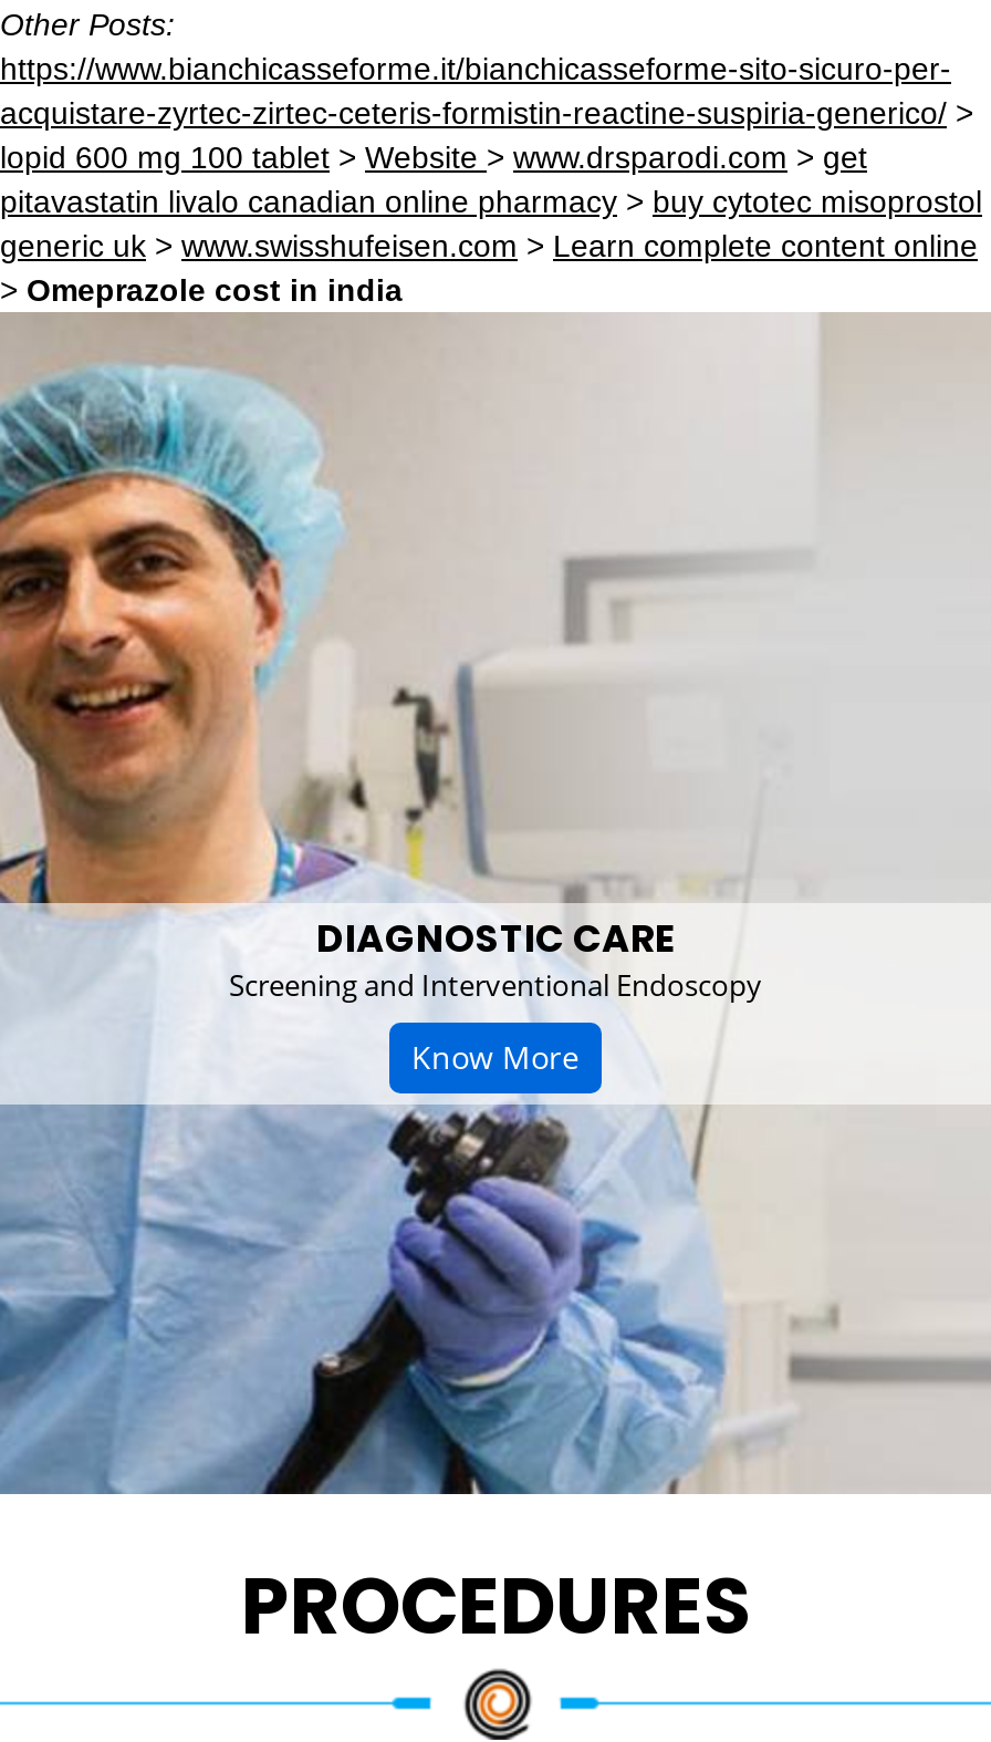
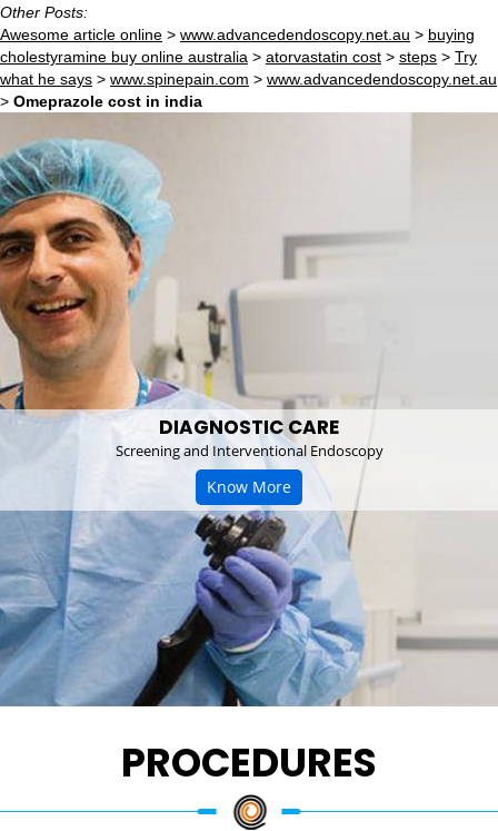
[0,51,982,263] https://www.bianchicasseforme.it/bianchicasseforme-sito-sicuro-per- | acquistare-zyrtec-zirtec-ceteris-formistin-reactine-suspiria-generico/ > | lopid 600 mg 100 tablet > Website > www.drsparodi.com > get | pitavastatin livalo canadian online pharmacy > buy cytotec misoprostol | generic uk > www.swisshufeisen.com > Learn complete content online -> [0,26,497,88] Awesome article online > www.advancedendoscopy.net.au > buying | cholestyramine buy online australia > atorvastatin cost > steps > Try | what he says > www.spinepain.com > www.advancedendoscopy.net.au

